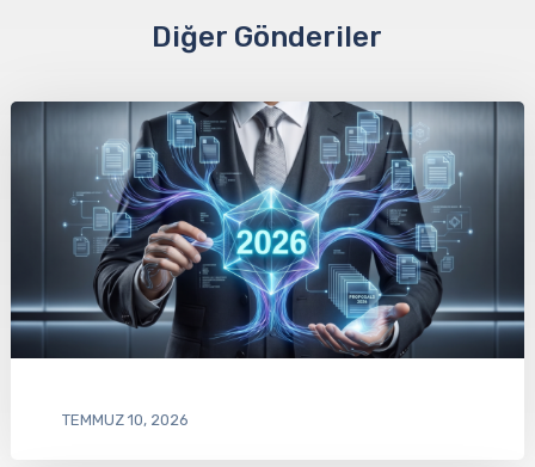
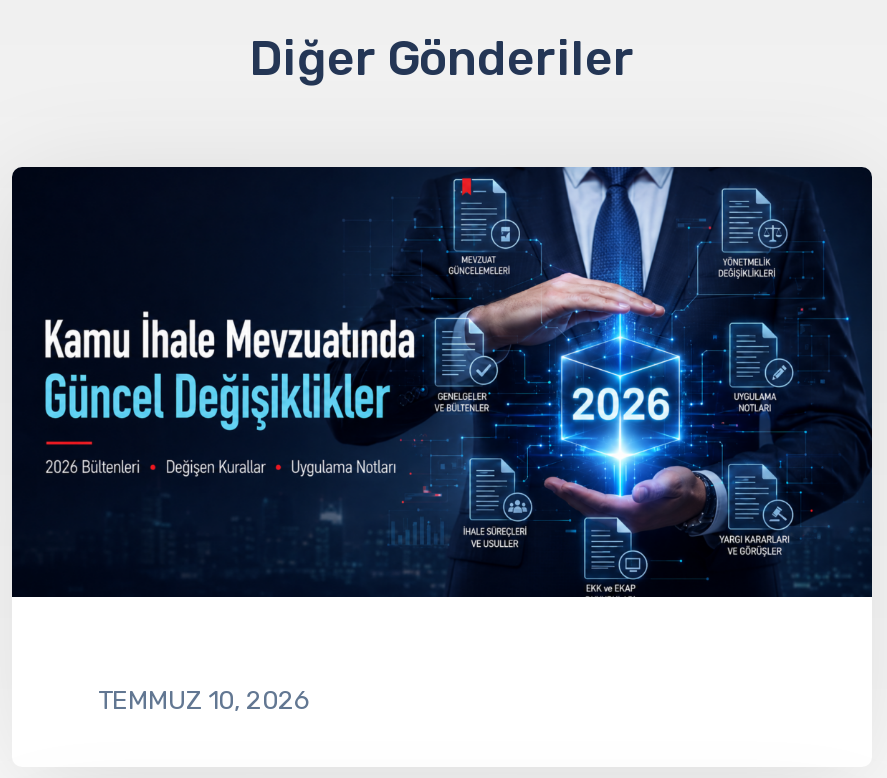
[10,100,524,358] [image] -> [12,165,872,595] [image]

